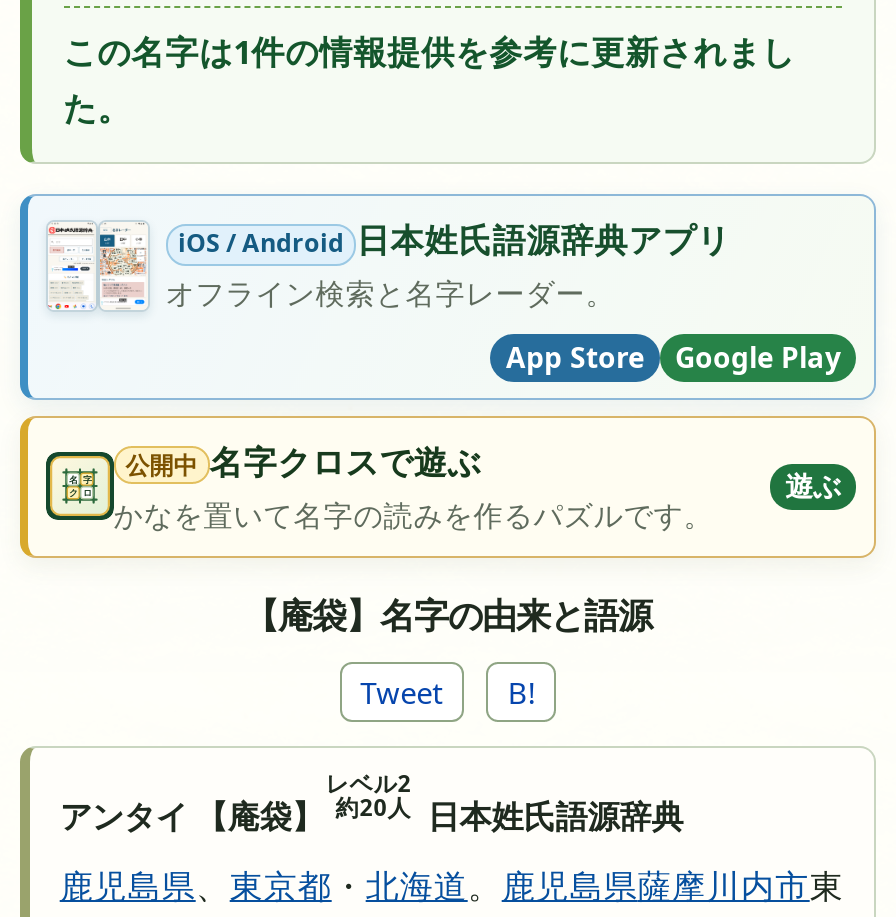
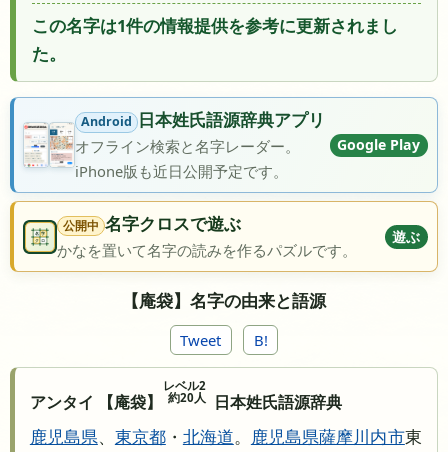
[46,217,731,326] [image] | iOS / Android 日本姓氏語源辞典アプリ -> [24,108,325,167] [image] | Android 日本姓氏語源辞典アプリ
[506,338,644,376] App Store -> [75,161,288,181] iPhone版も近日公開予定です。
moved [675,338,841,376] -> [337,135,420,154]: Google Play

